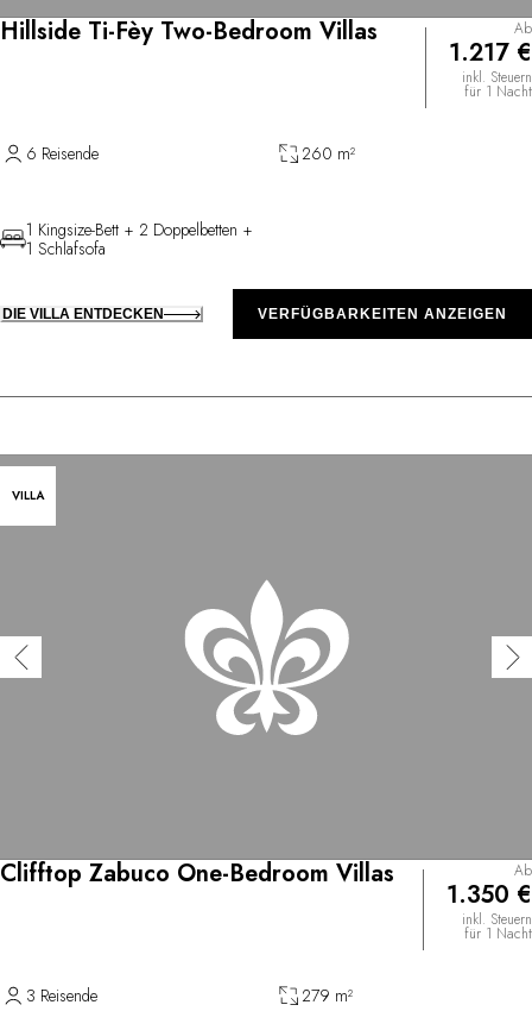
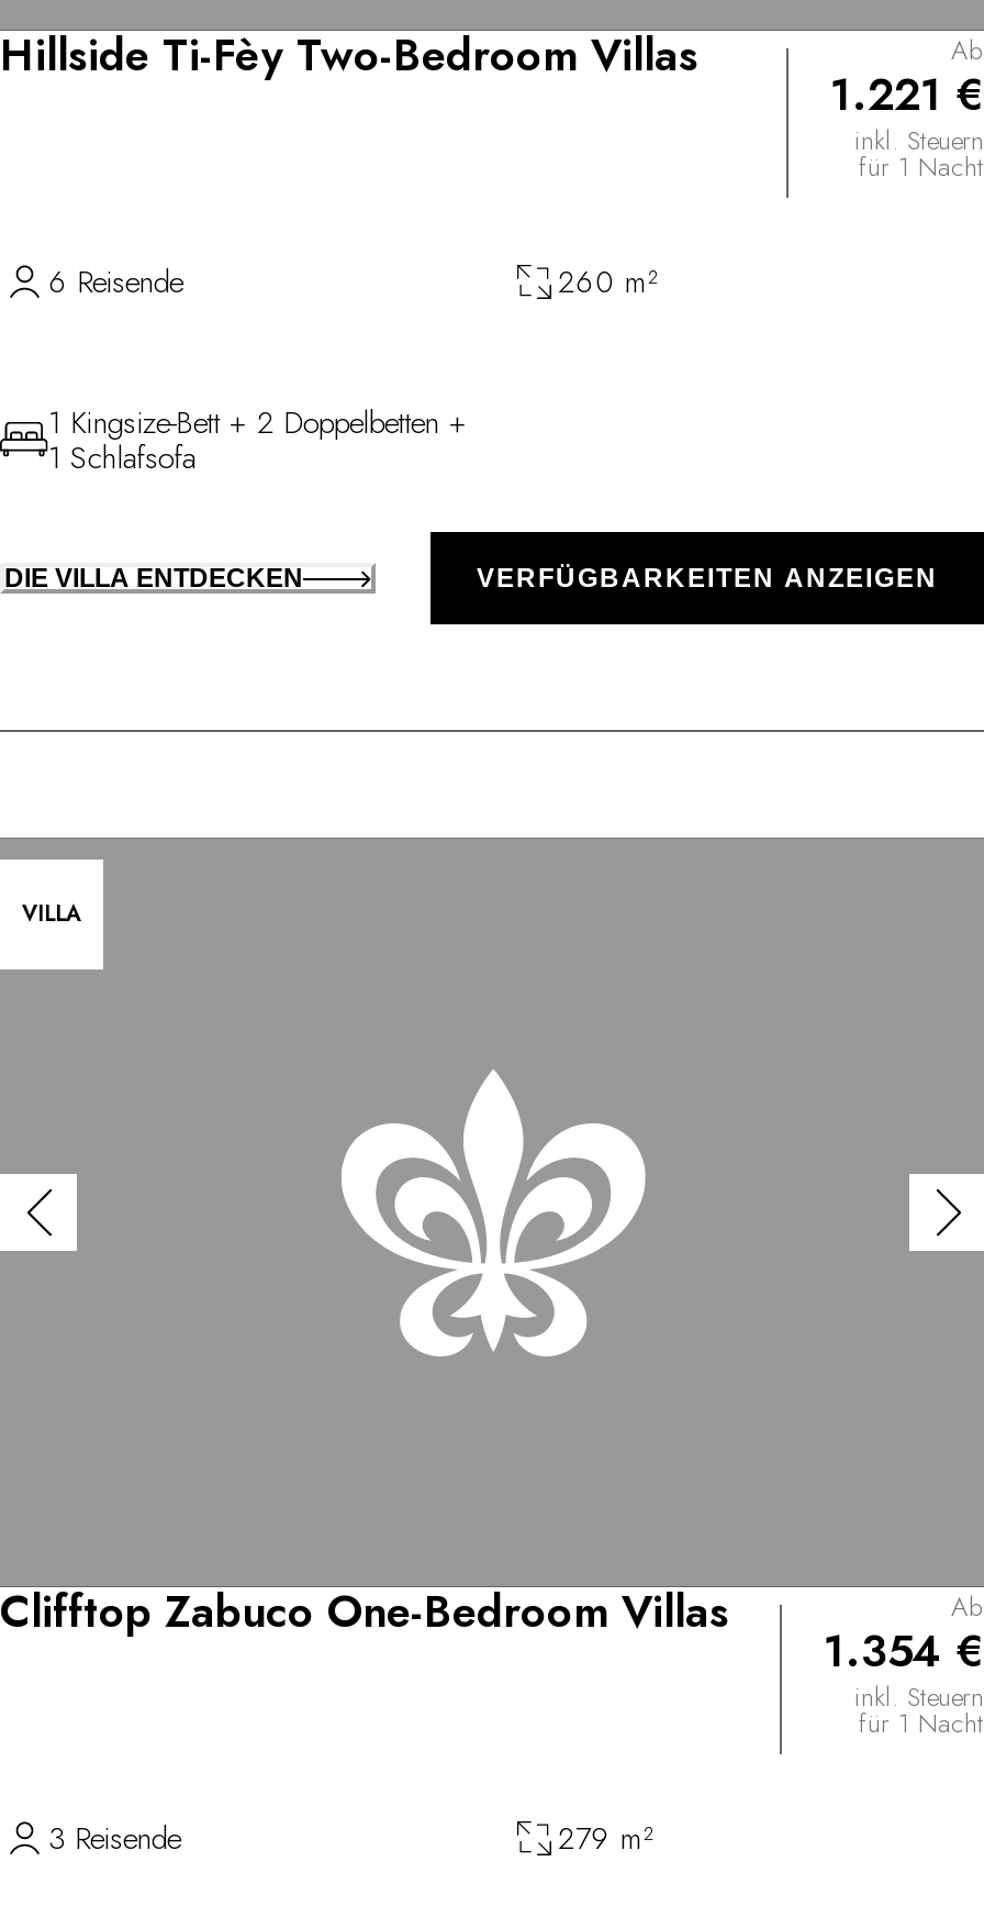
[449,36,532,71] 1.217 € -> [830,64,984,128] 1.221 €
[446,878,532,912] 1.350 € -> [824,1621,984,1684] 1.354 €

